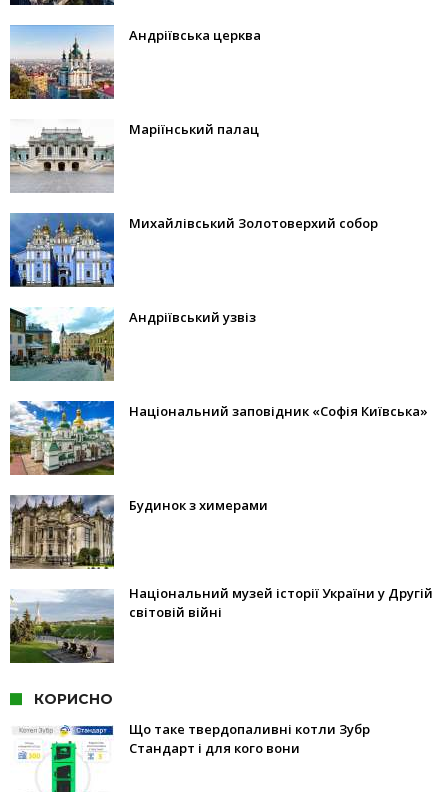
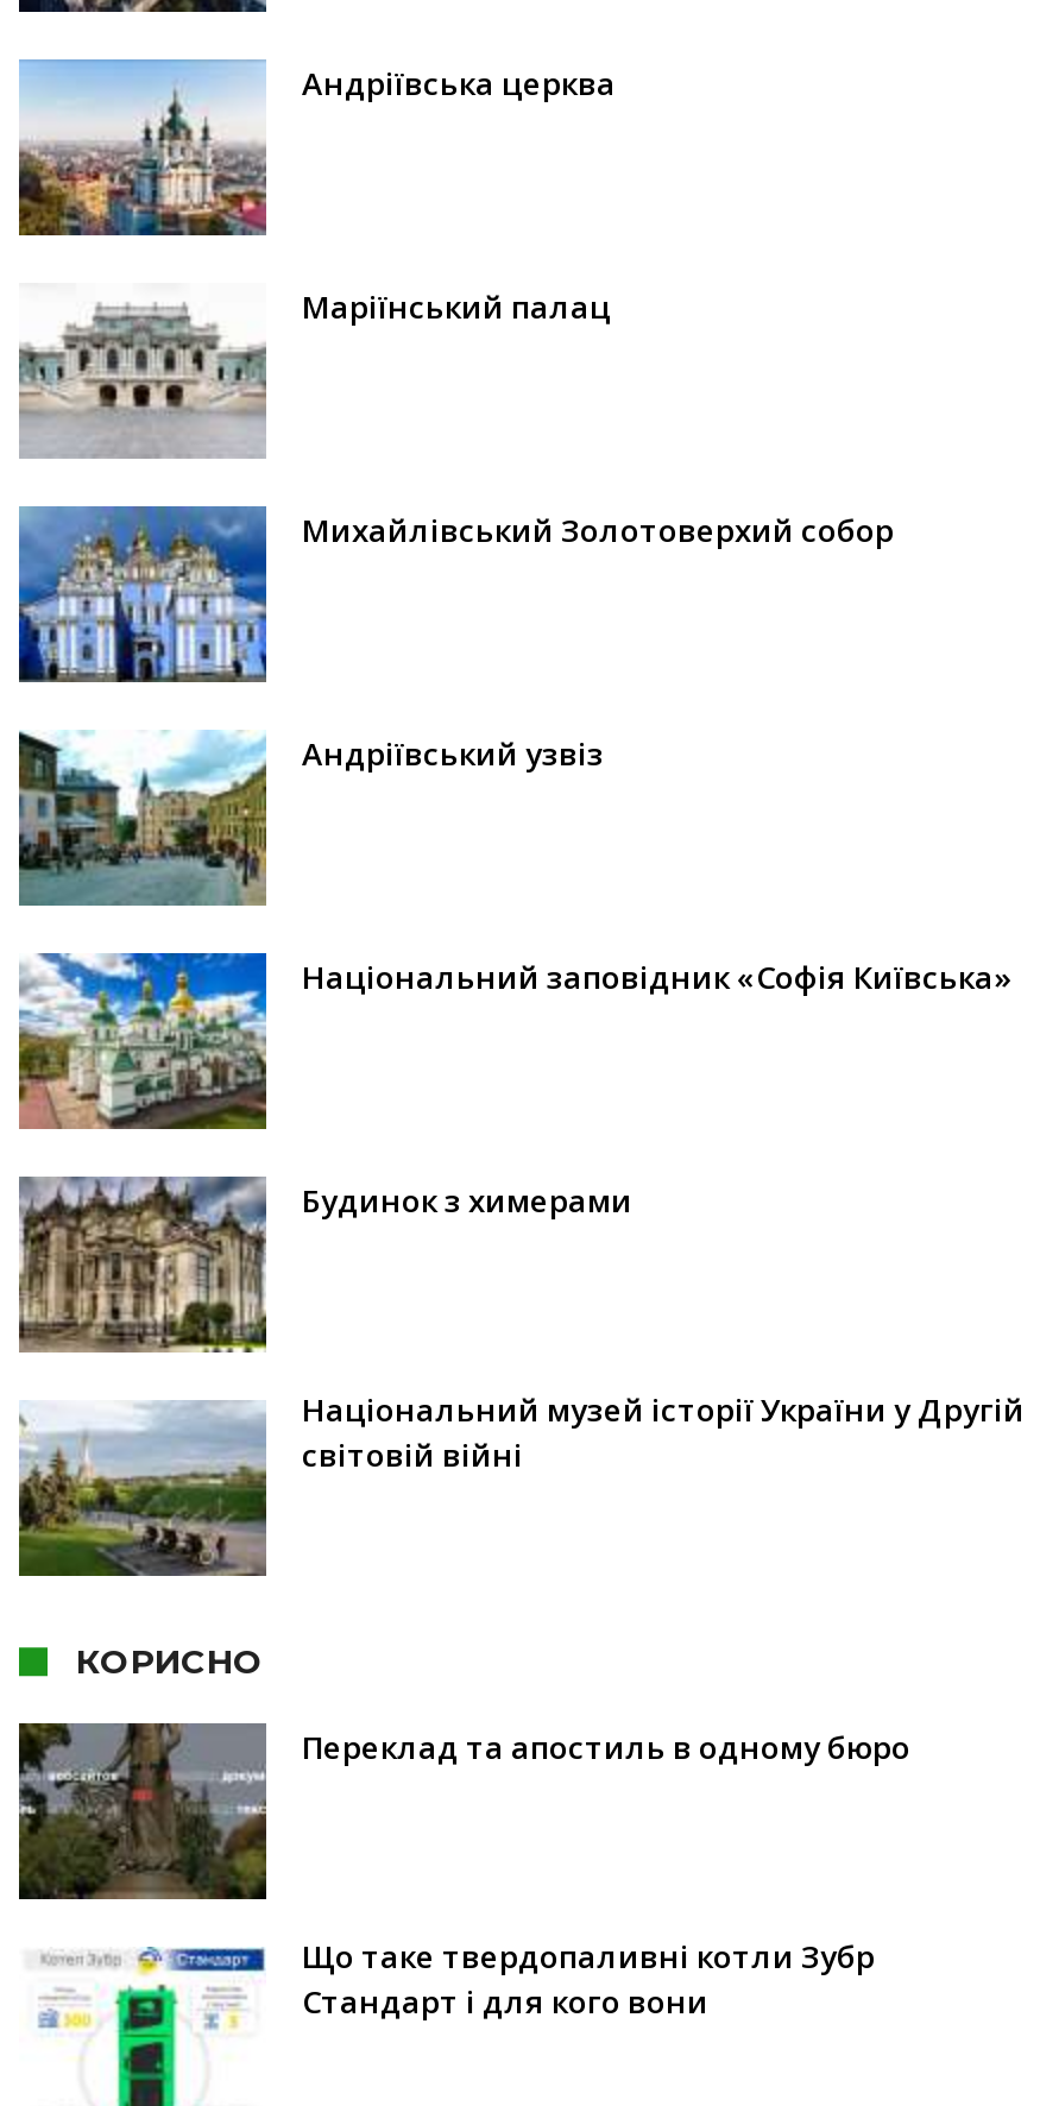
none -> [17,1721,910,1902] [image] | Переклад та апостиль в одному бюро

